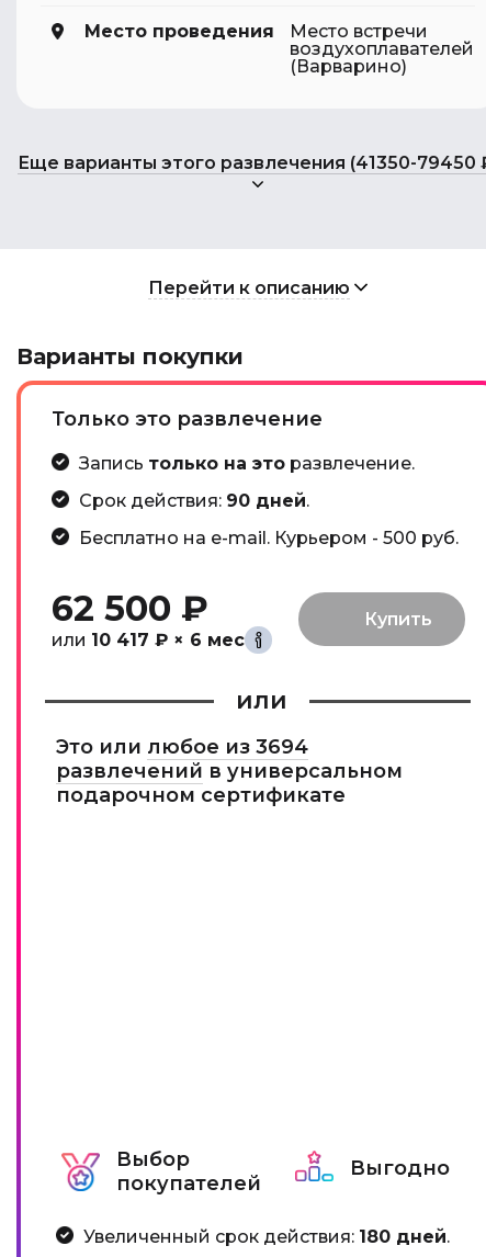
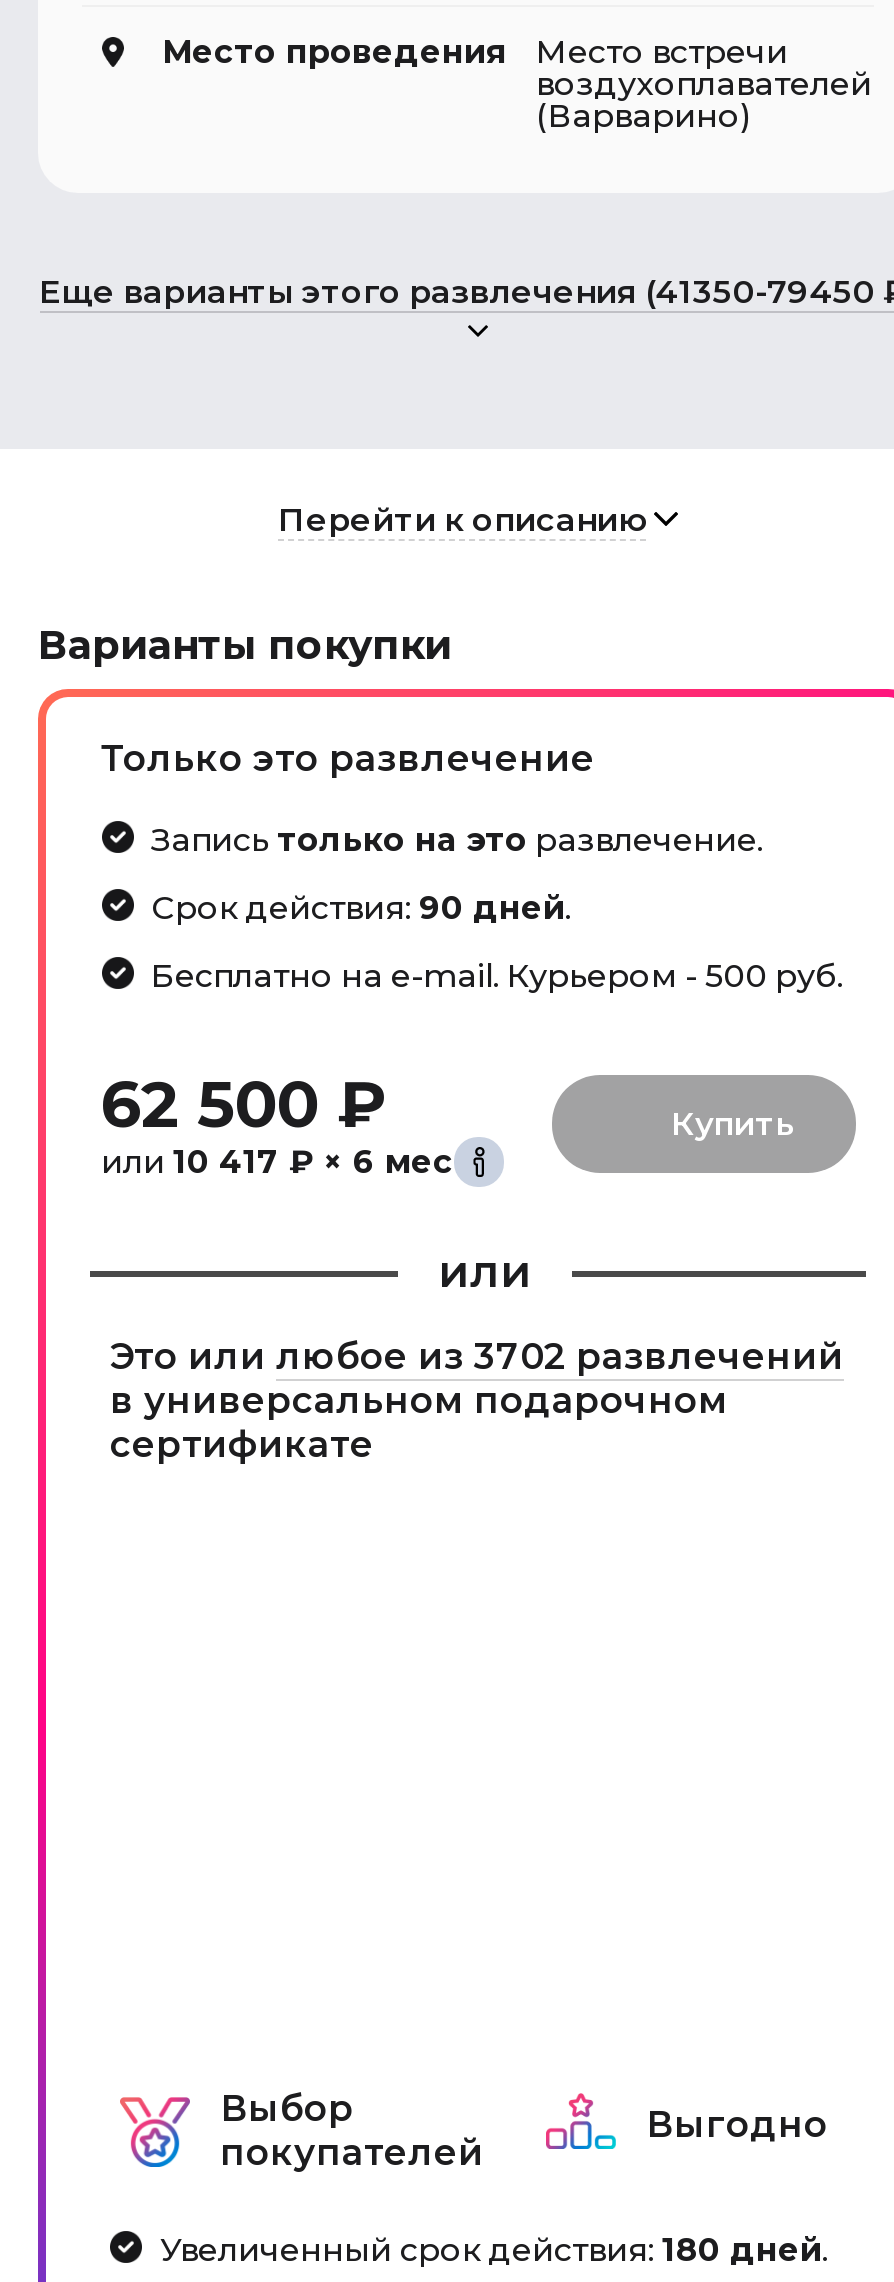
[56,735,403,807] Это или любое из 3694 | развлечений в универсальном | подарочном сертификате -> [110,1335,844,1467] Это или любое из 3702 развлечений | в универсальном подарочном | сертификате

